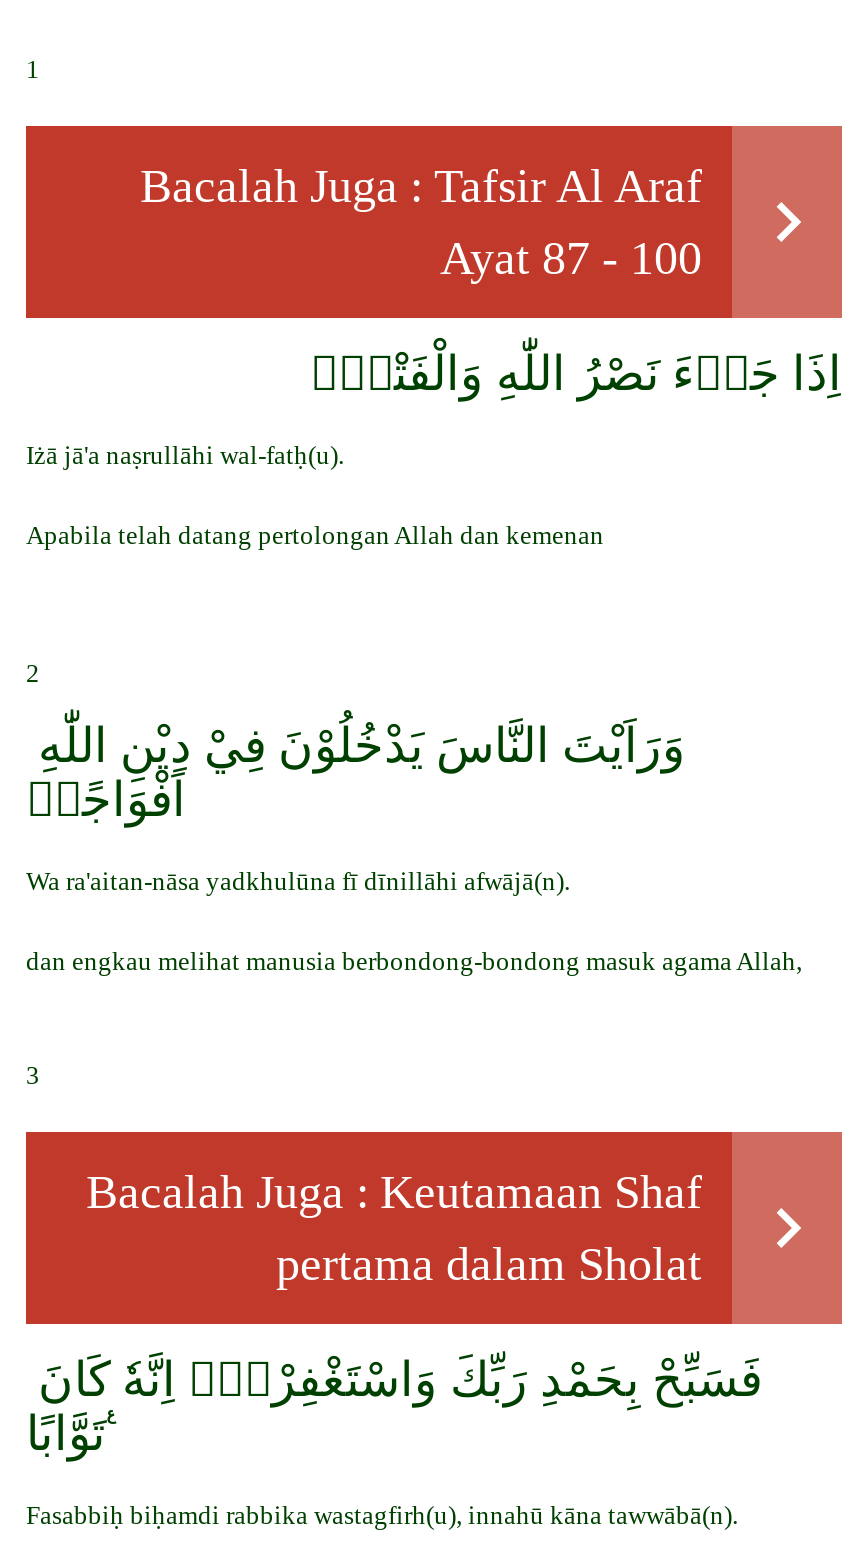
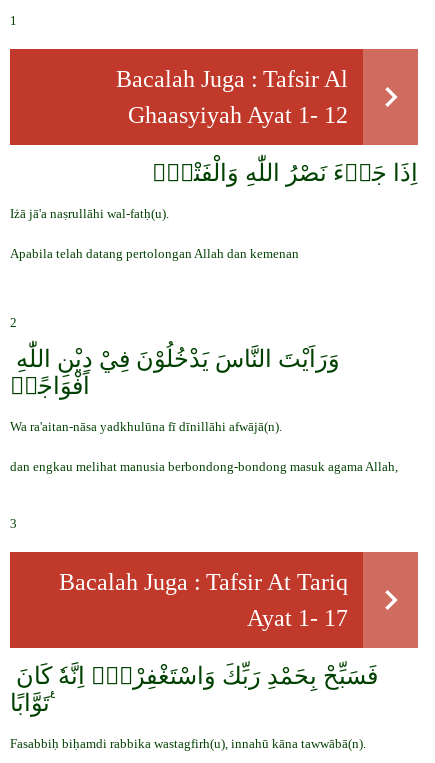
[140,160,702,284] Bacalah Juga : Tafsir Al Araf | Ayat 87 - 100 -> [116,66,348,128] Bacalah Juga : Tafsir Al | Ghaasyiyah Ayat 1- 12
[86,1166,702,1290] Bacalah Juga : Keutamaan Shaf | pertama dalam Sholat -> [59,569,348,631] Bacalah Juga : Tafsir At Tariq | Ayat 1- 17

